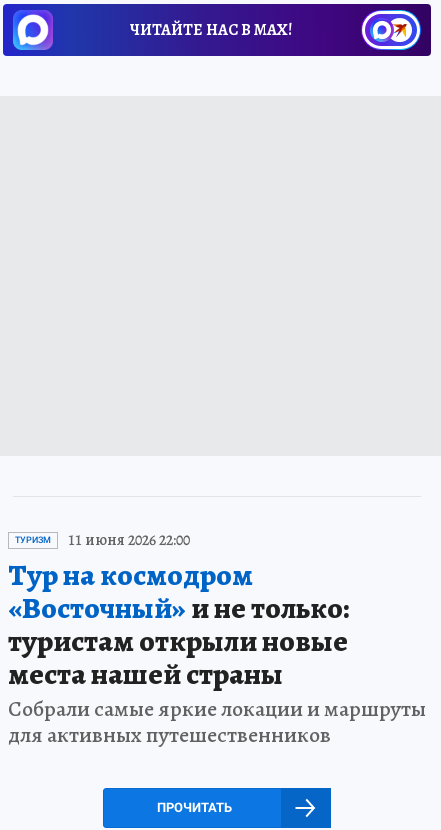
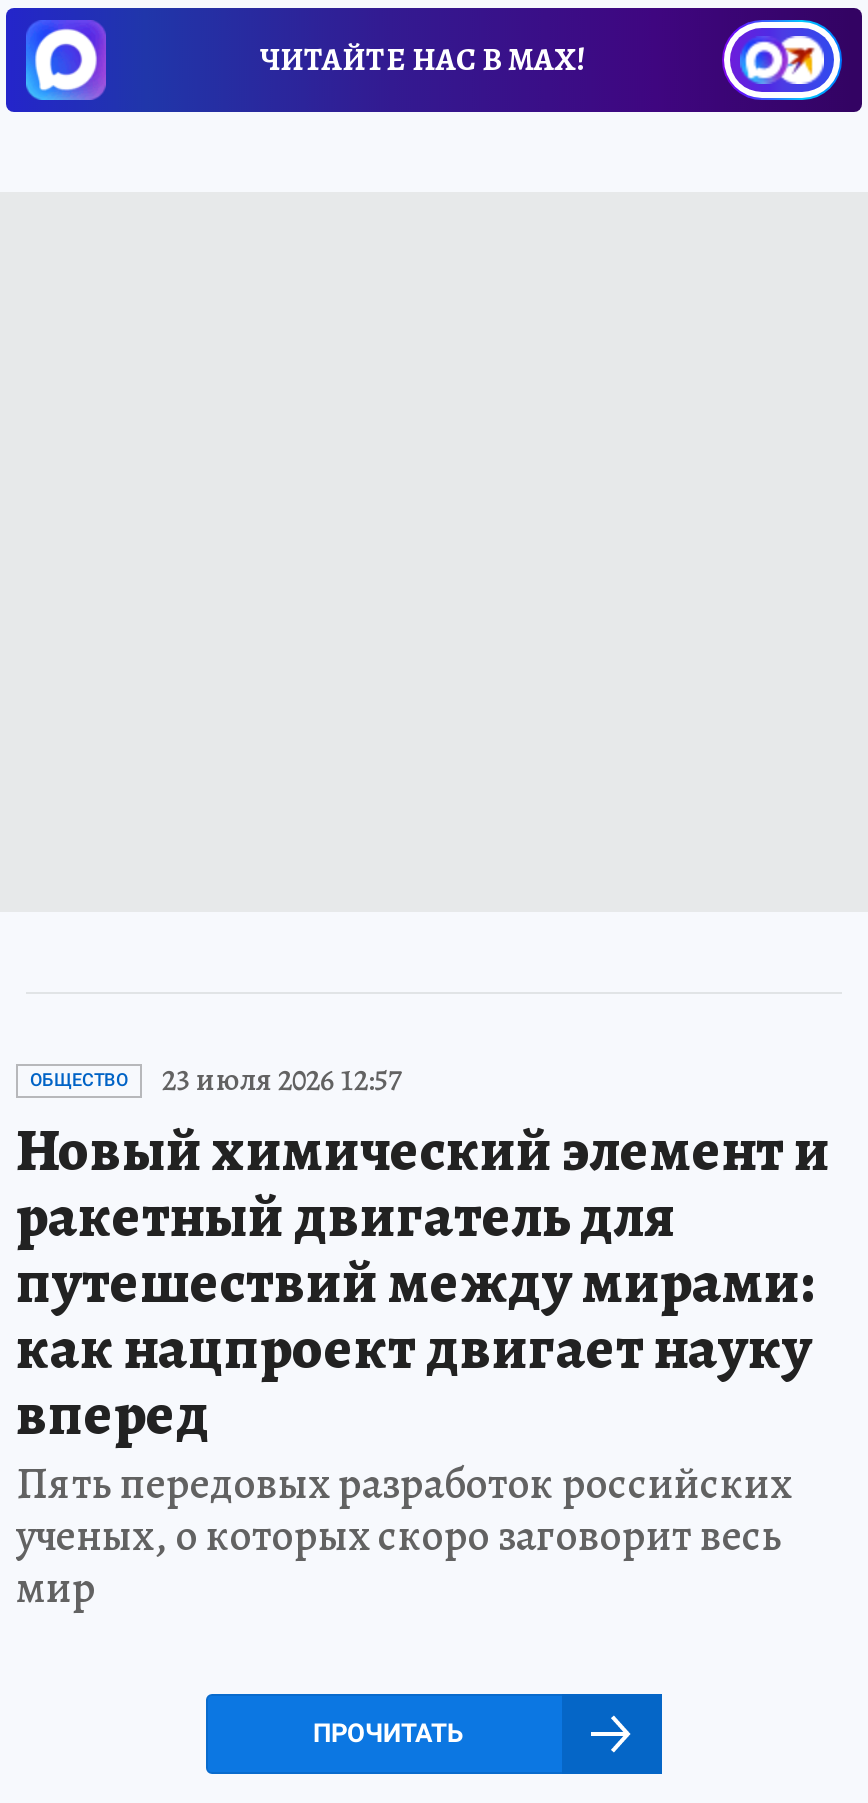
[8,529,426,750] ТУРИЗМ | 11 июня 2026 22:00 | Тур на космодром | «Восточный»и не только: | туристам открыли новые | места нашей страны | Собрали самые яркие локации и маршруты | для активных путешественников -> [16,1058,830,1618] ОБЩЕСТВО | 23 июля 2026 12:57 | Новый химический элемент и | ракетный двигатель для | путешествий между мирами: | как нацпроект двигает науку | вперед | Пять передовых разработок российских | ученых, о которых скоро заговорит весь | мир

